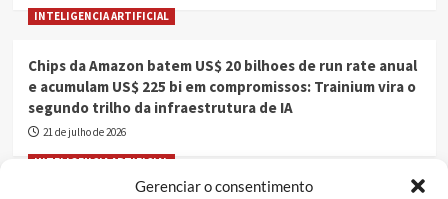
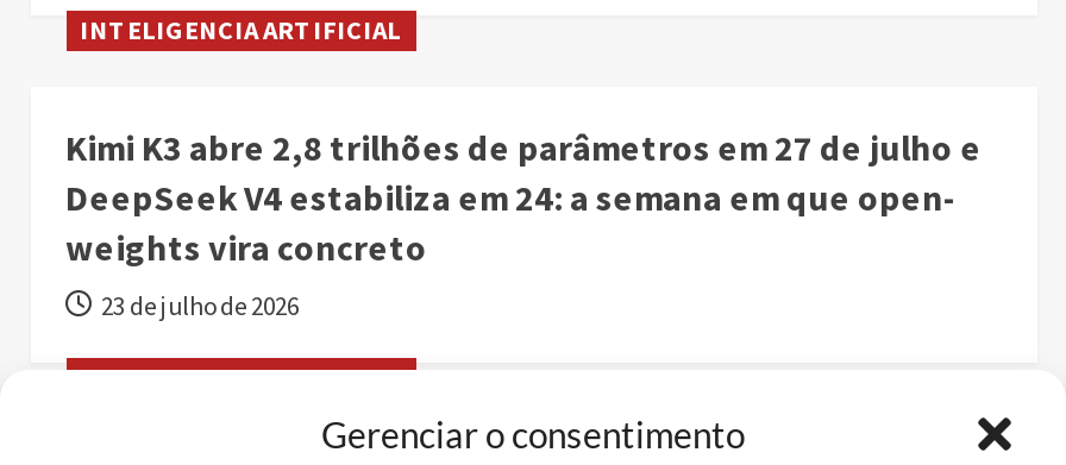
[27,56,416,139] Chips da Amazon batem US$ 20 bilhoes de run rate anual | e acumulam US$ 225 bi em compromissos: Trainium vira o | segundo trilho da infraestrutura de IA | 21 de julho de 2026 -> [65,124,982,322] Kimi K3 abre 2,8 trilhões de parâmetros em 27 de julho e | DeepSeek V4 estabiliza em 24: a semana em que open- | weights vira concreto | 23 de julho de 2026

